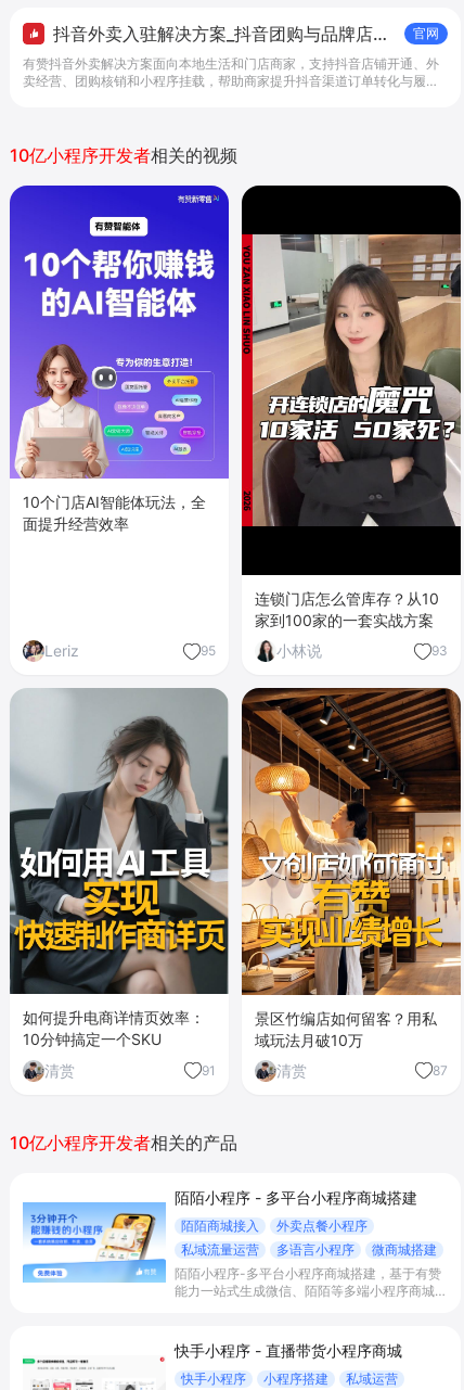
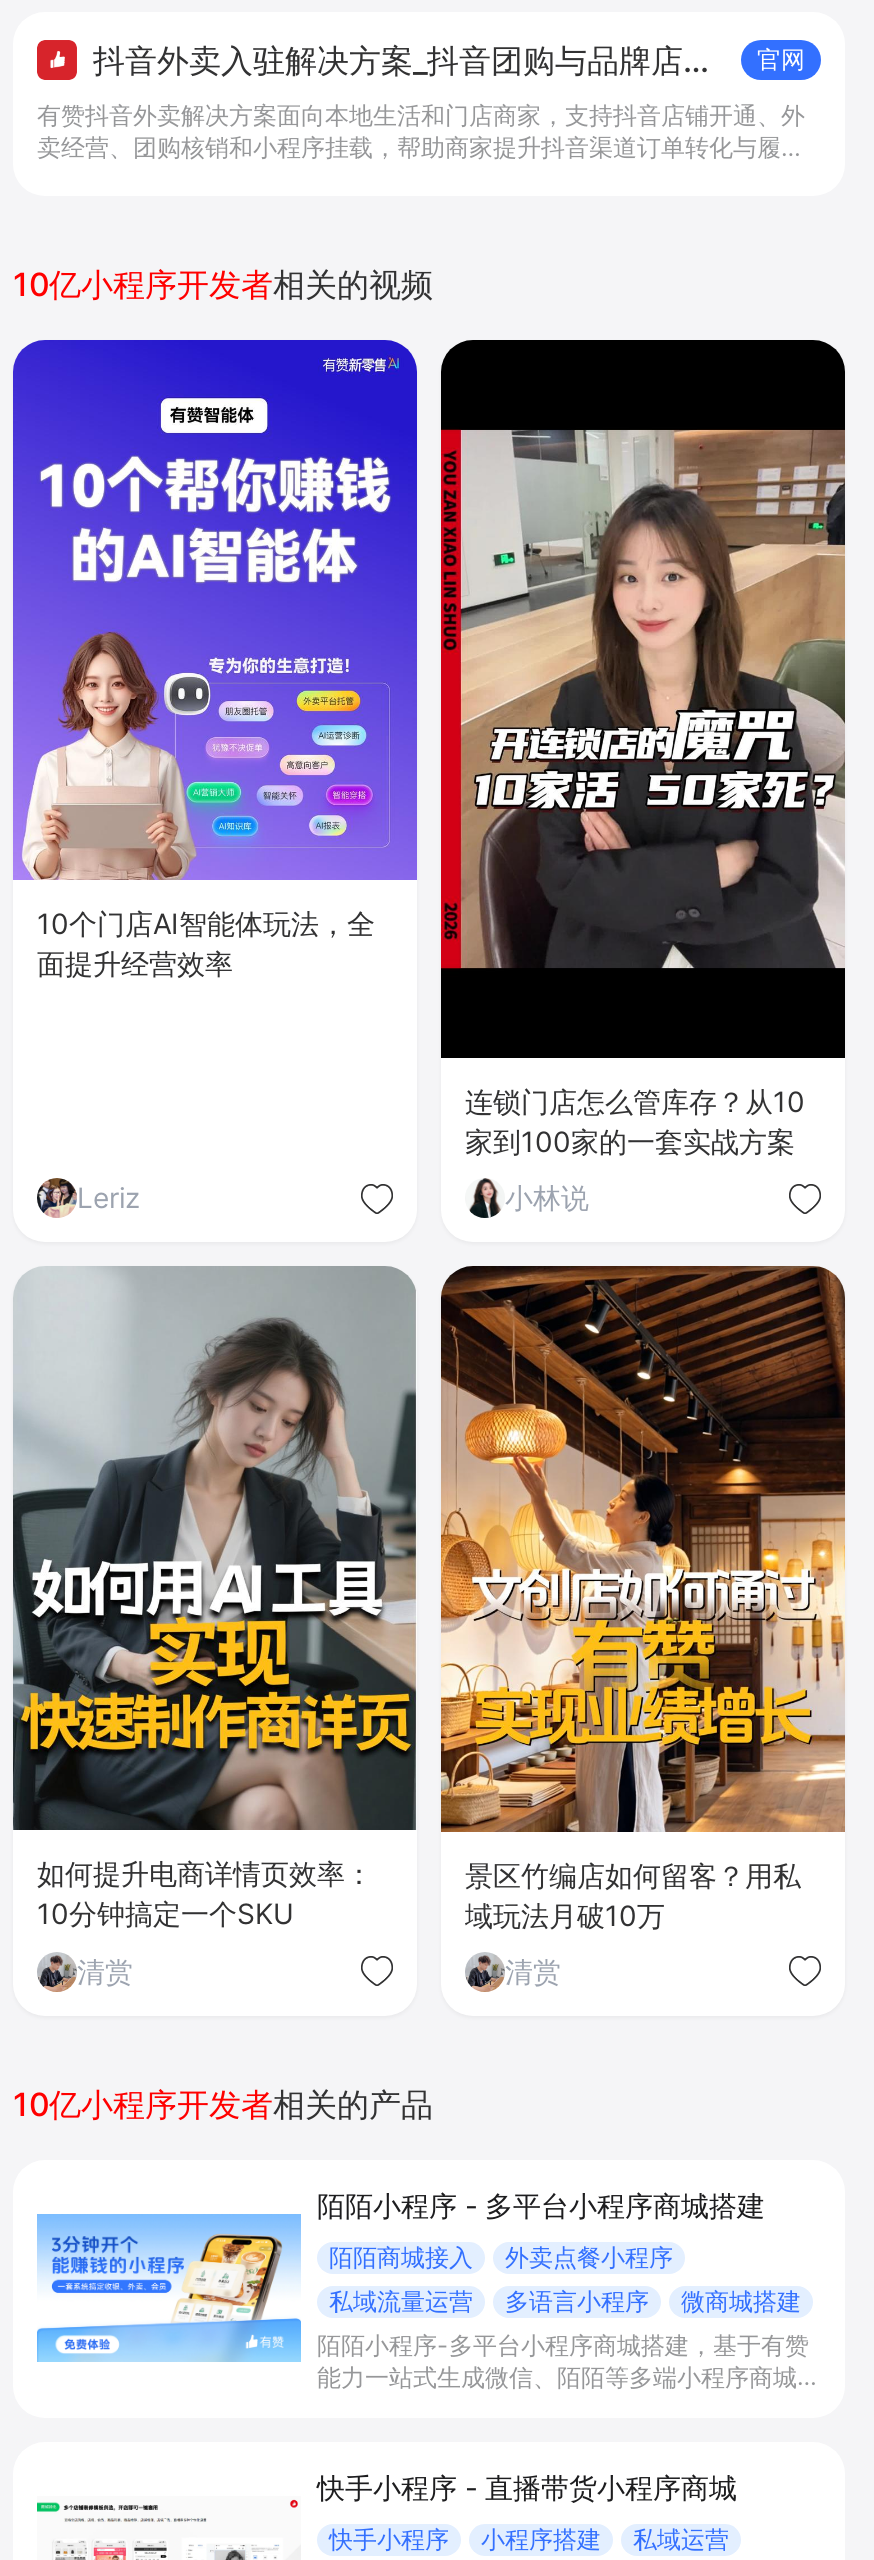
[201,642,216,659] 95 -> none
[431,642,448,659] 93 -> none
[202,1062,216,1078] 91 -> none
[433,1062,448,1078] 87 -> none

